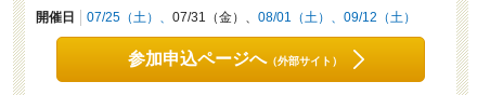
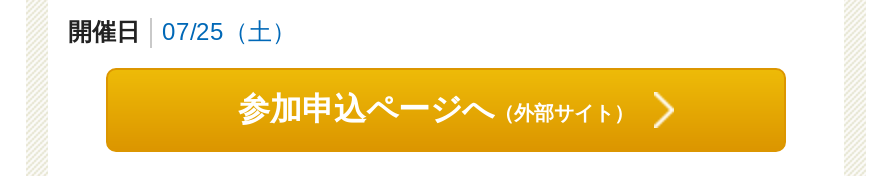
[172,10,416,25] 07/31（金） | 08/01（土） | 09/12（土） -> none

